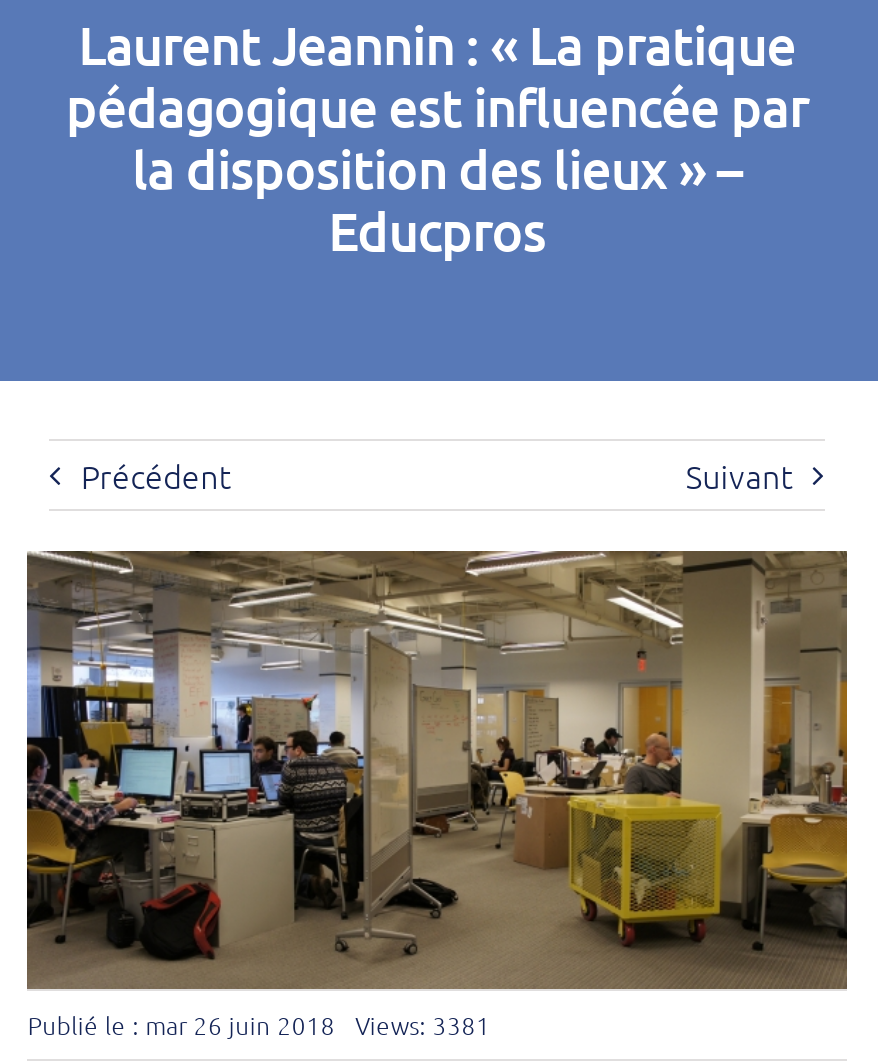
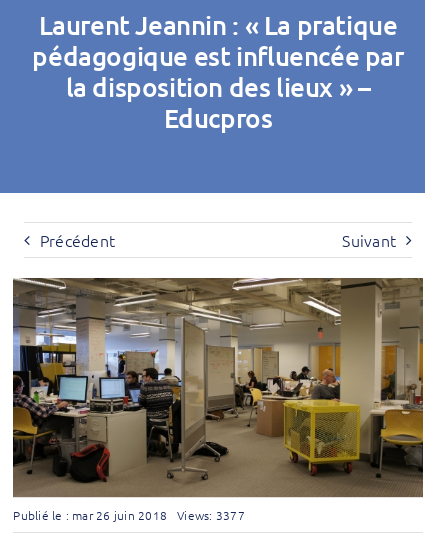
[28,1008,491,1040] Publié le : mar 26 juin 2018 Views: 3381 -> [13,507,245,523] Publié le : mar 26 juin 2018 Views: 3377

